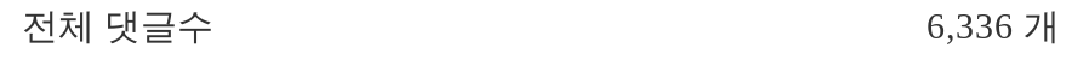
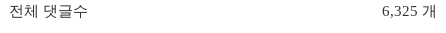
[926,7,1060,46] 6,336 개 -> [382,3,437,19] 6,325 개

